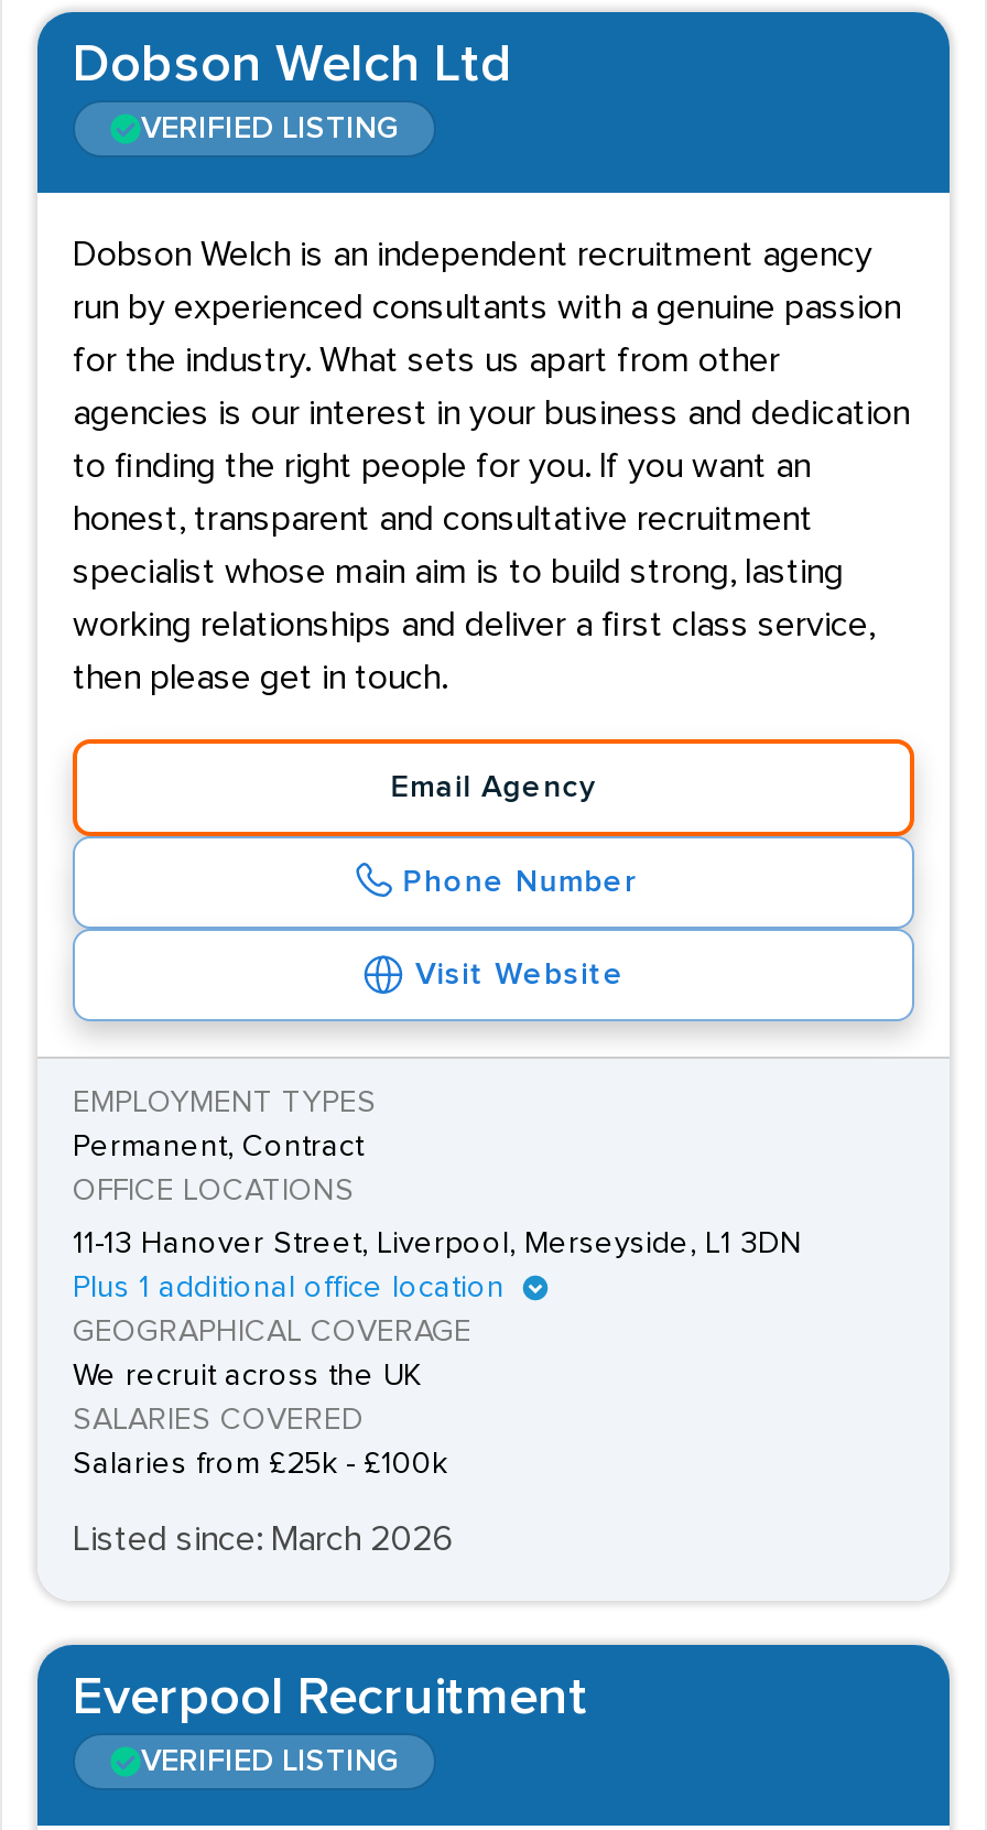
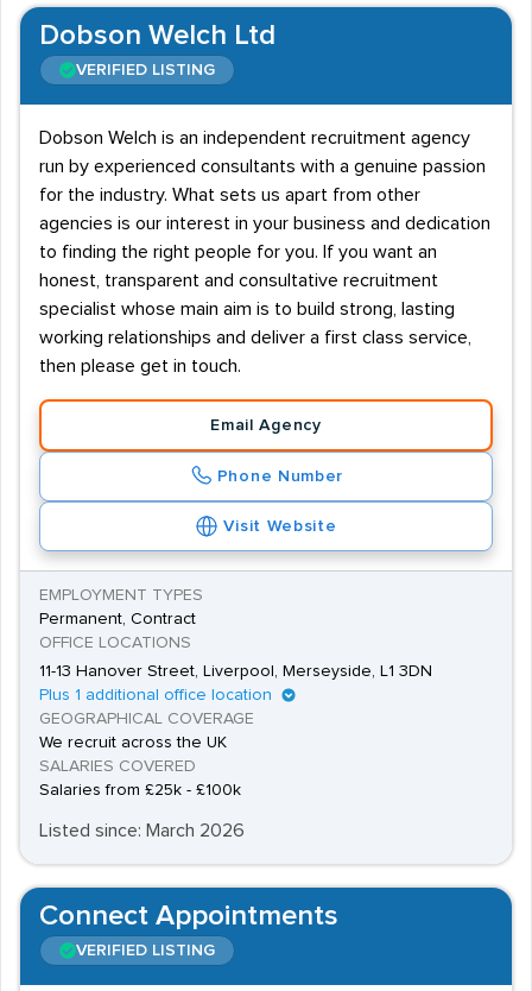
[73,1671,588,1724] Everpool Recruitment -> [39,902,338,930] Connect Appointments

